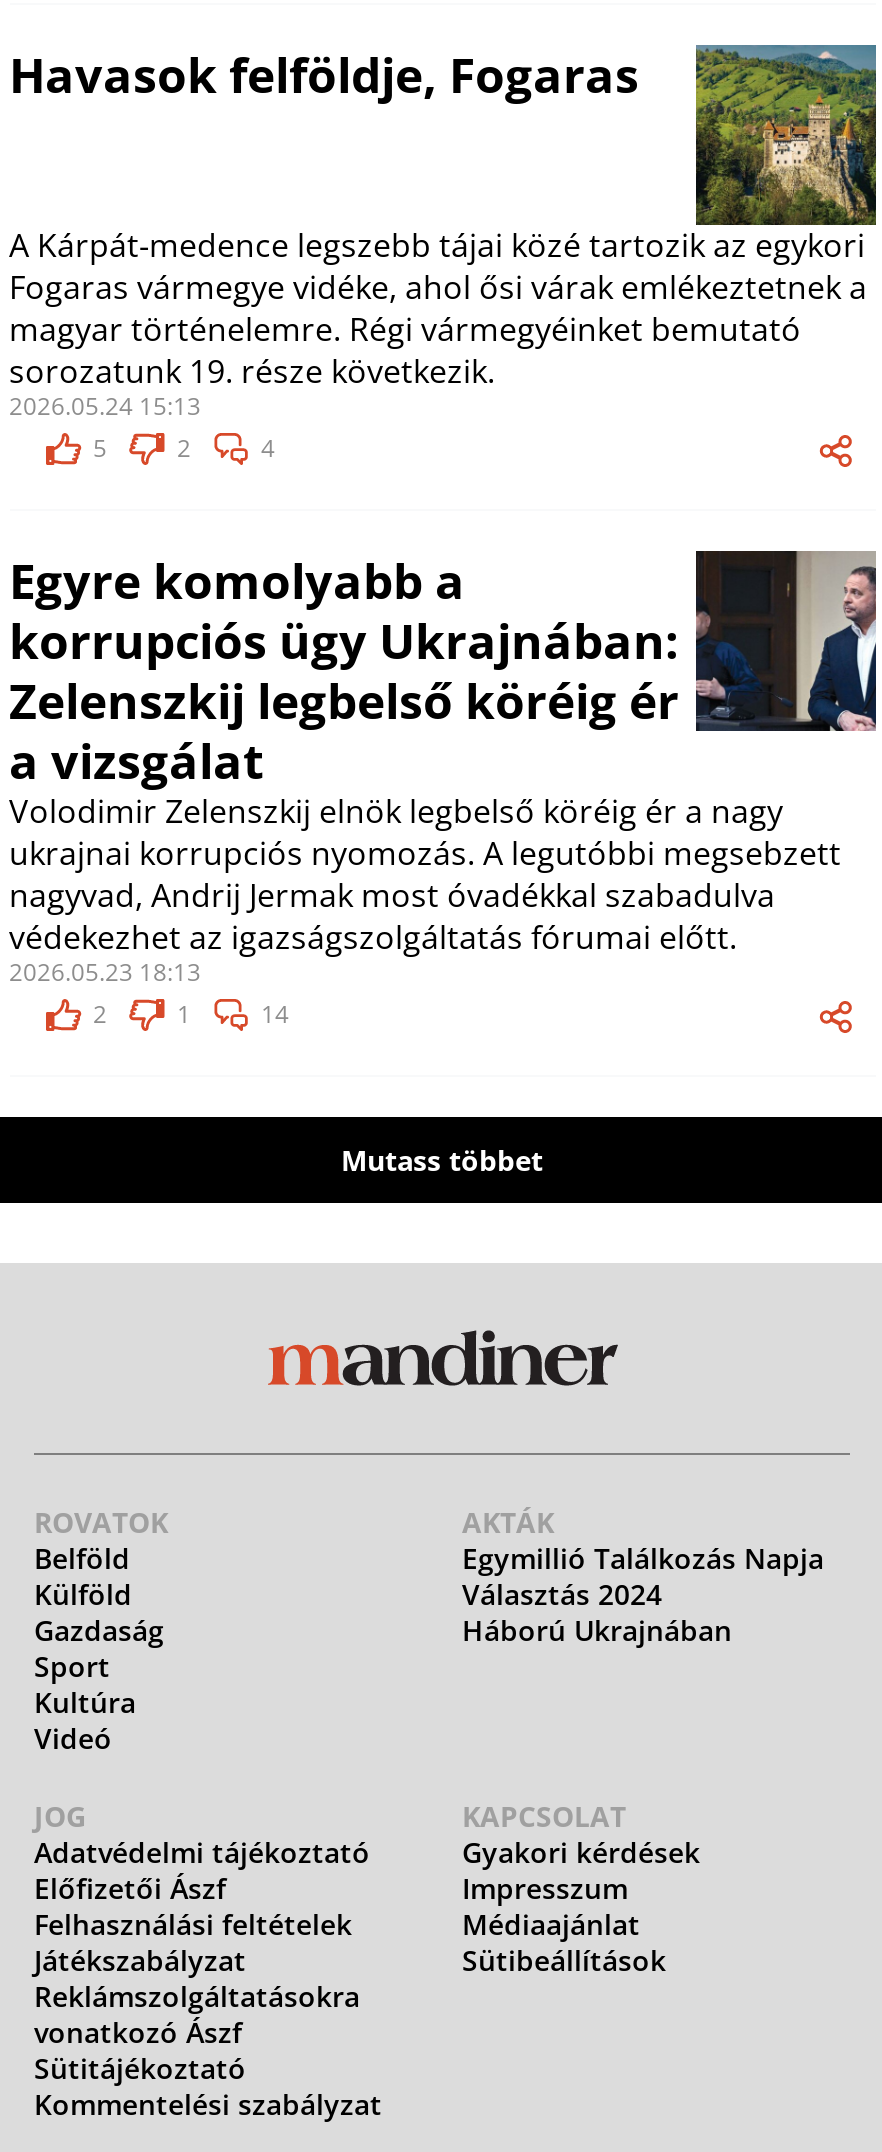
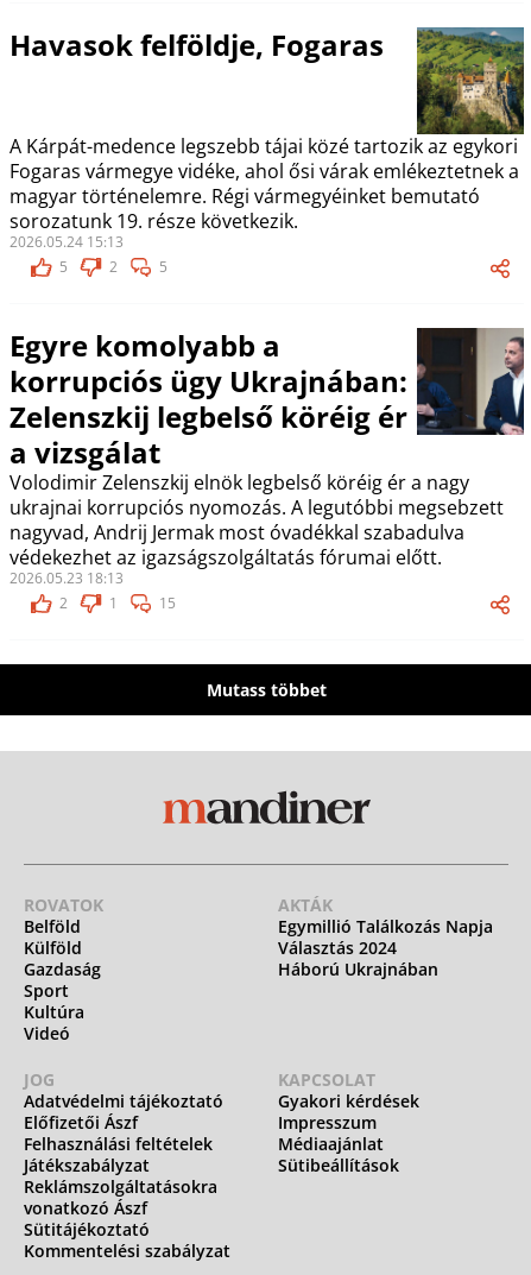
[261,431,275,465] 4 -> [159,257,167,277] 5
[261,997,289,1031] 14 -> [159,593,175,613] 15

